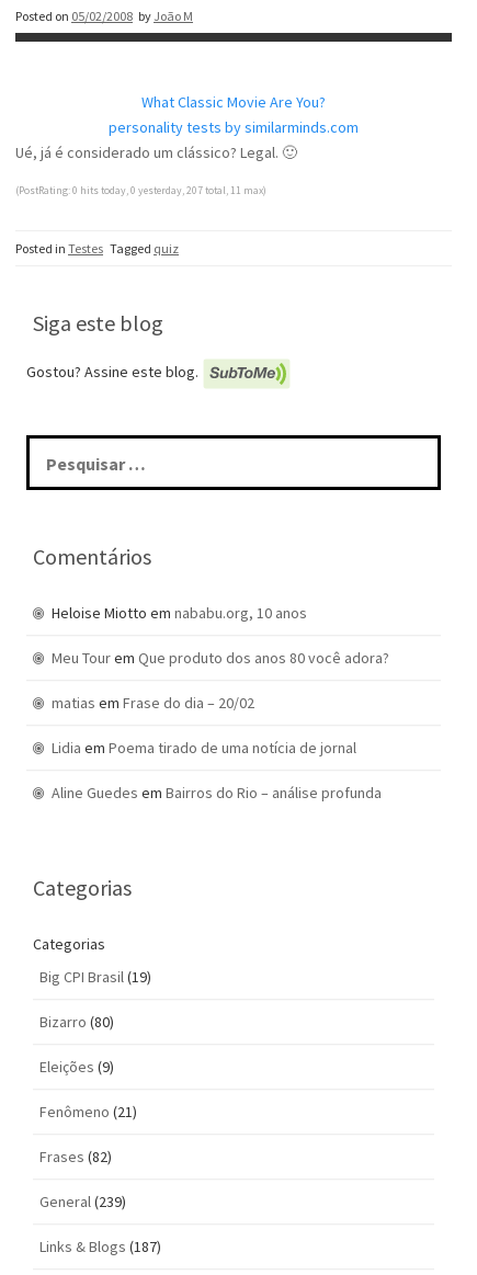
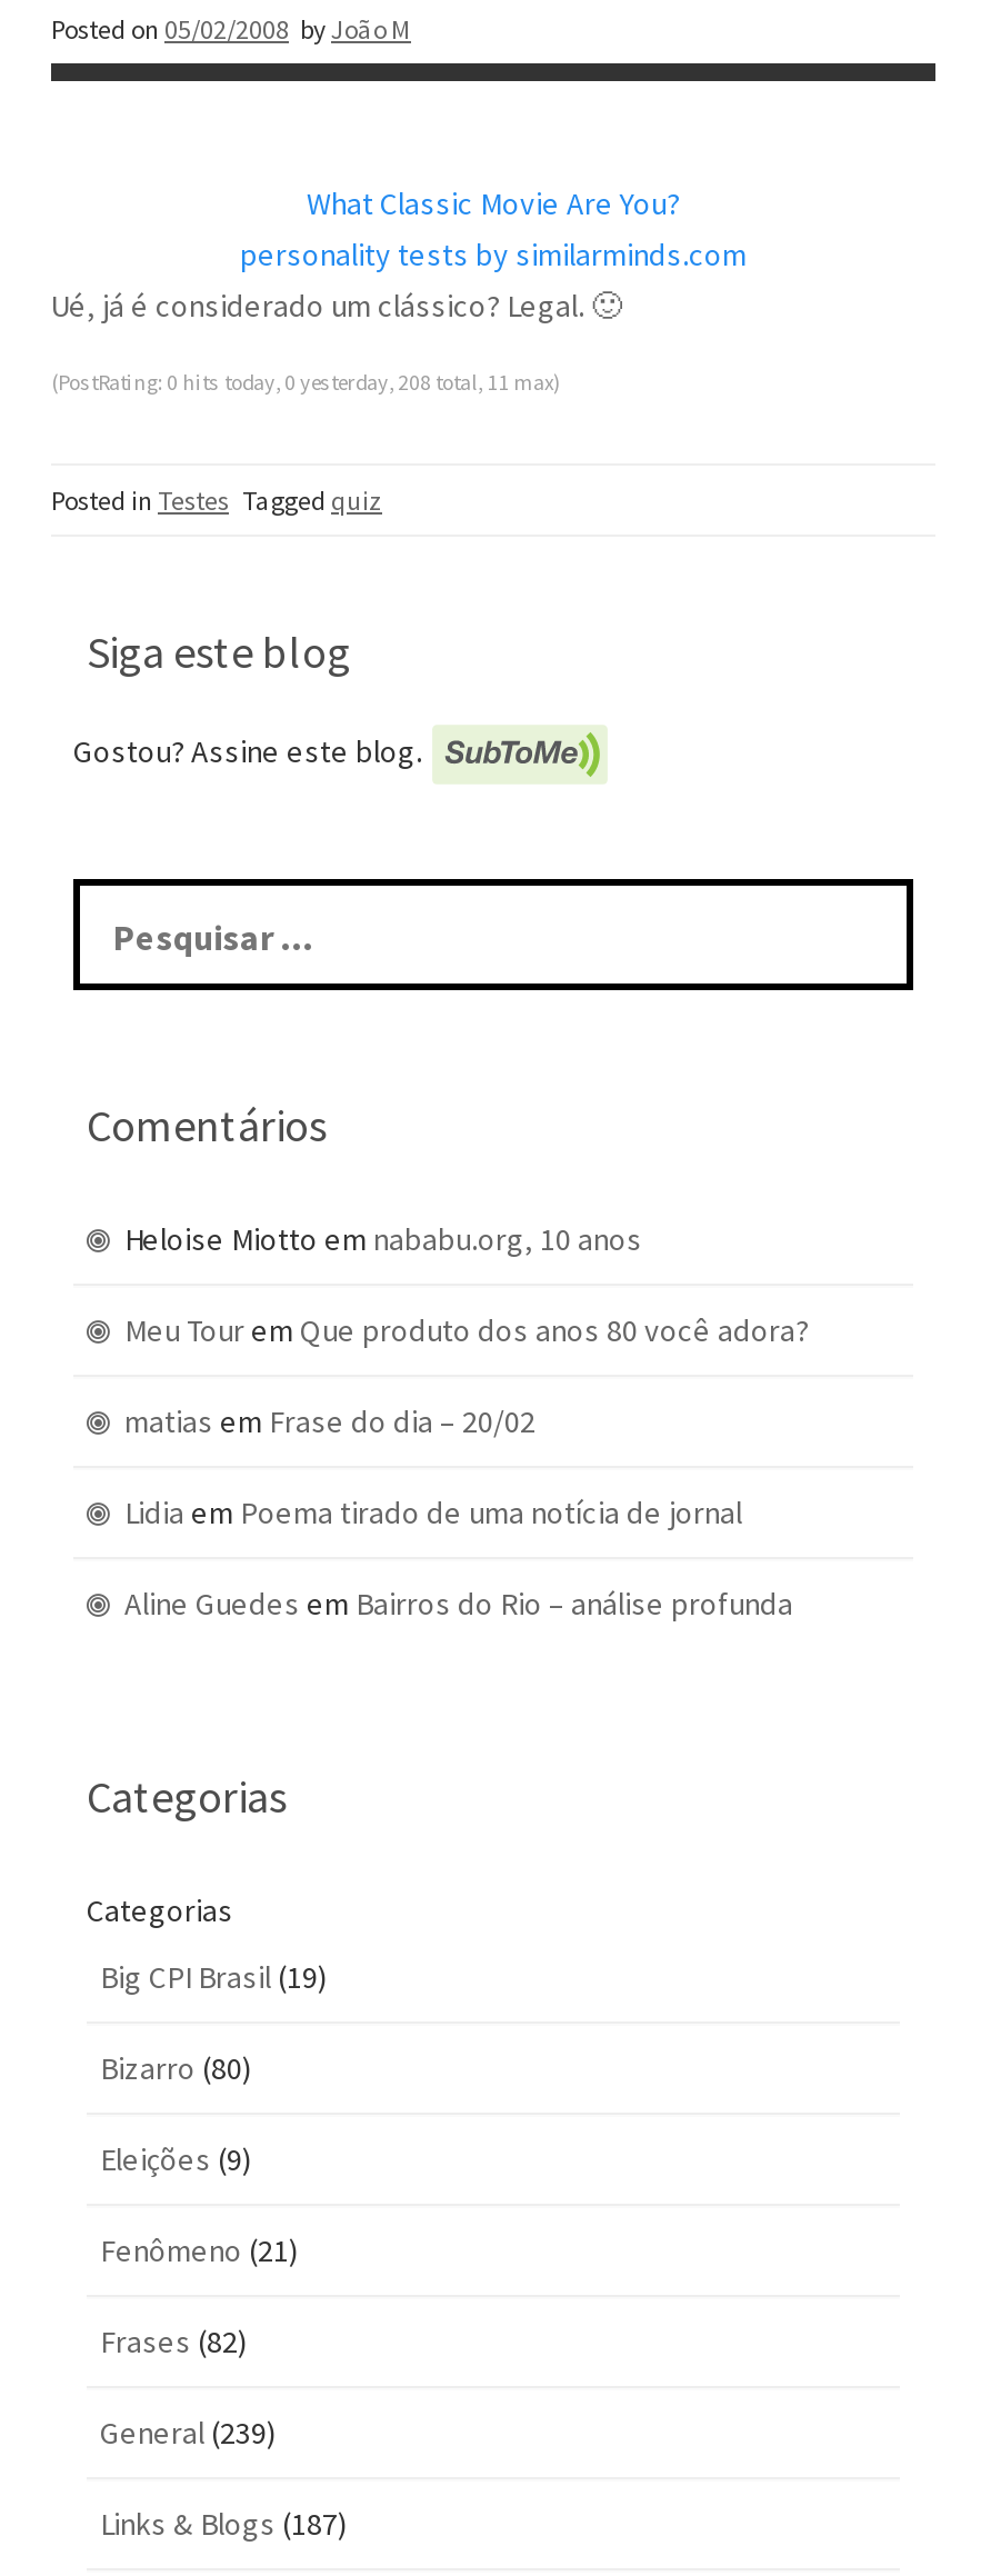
[15,183,266,197] (PostRating: 0 hits today, 0 yesterday, 207 total, 11 max) -> [51,368,560,397] (PostRating: 0 hits today, 0 yesterday, 208 total, 11 max)

